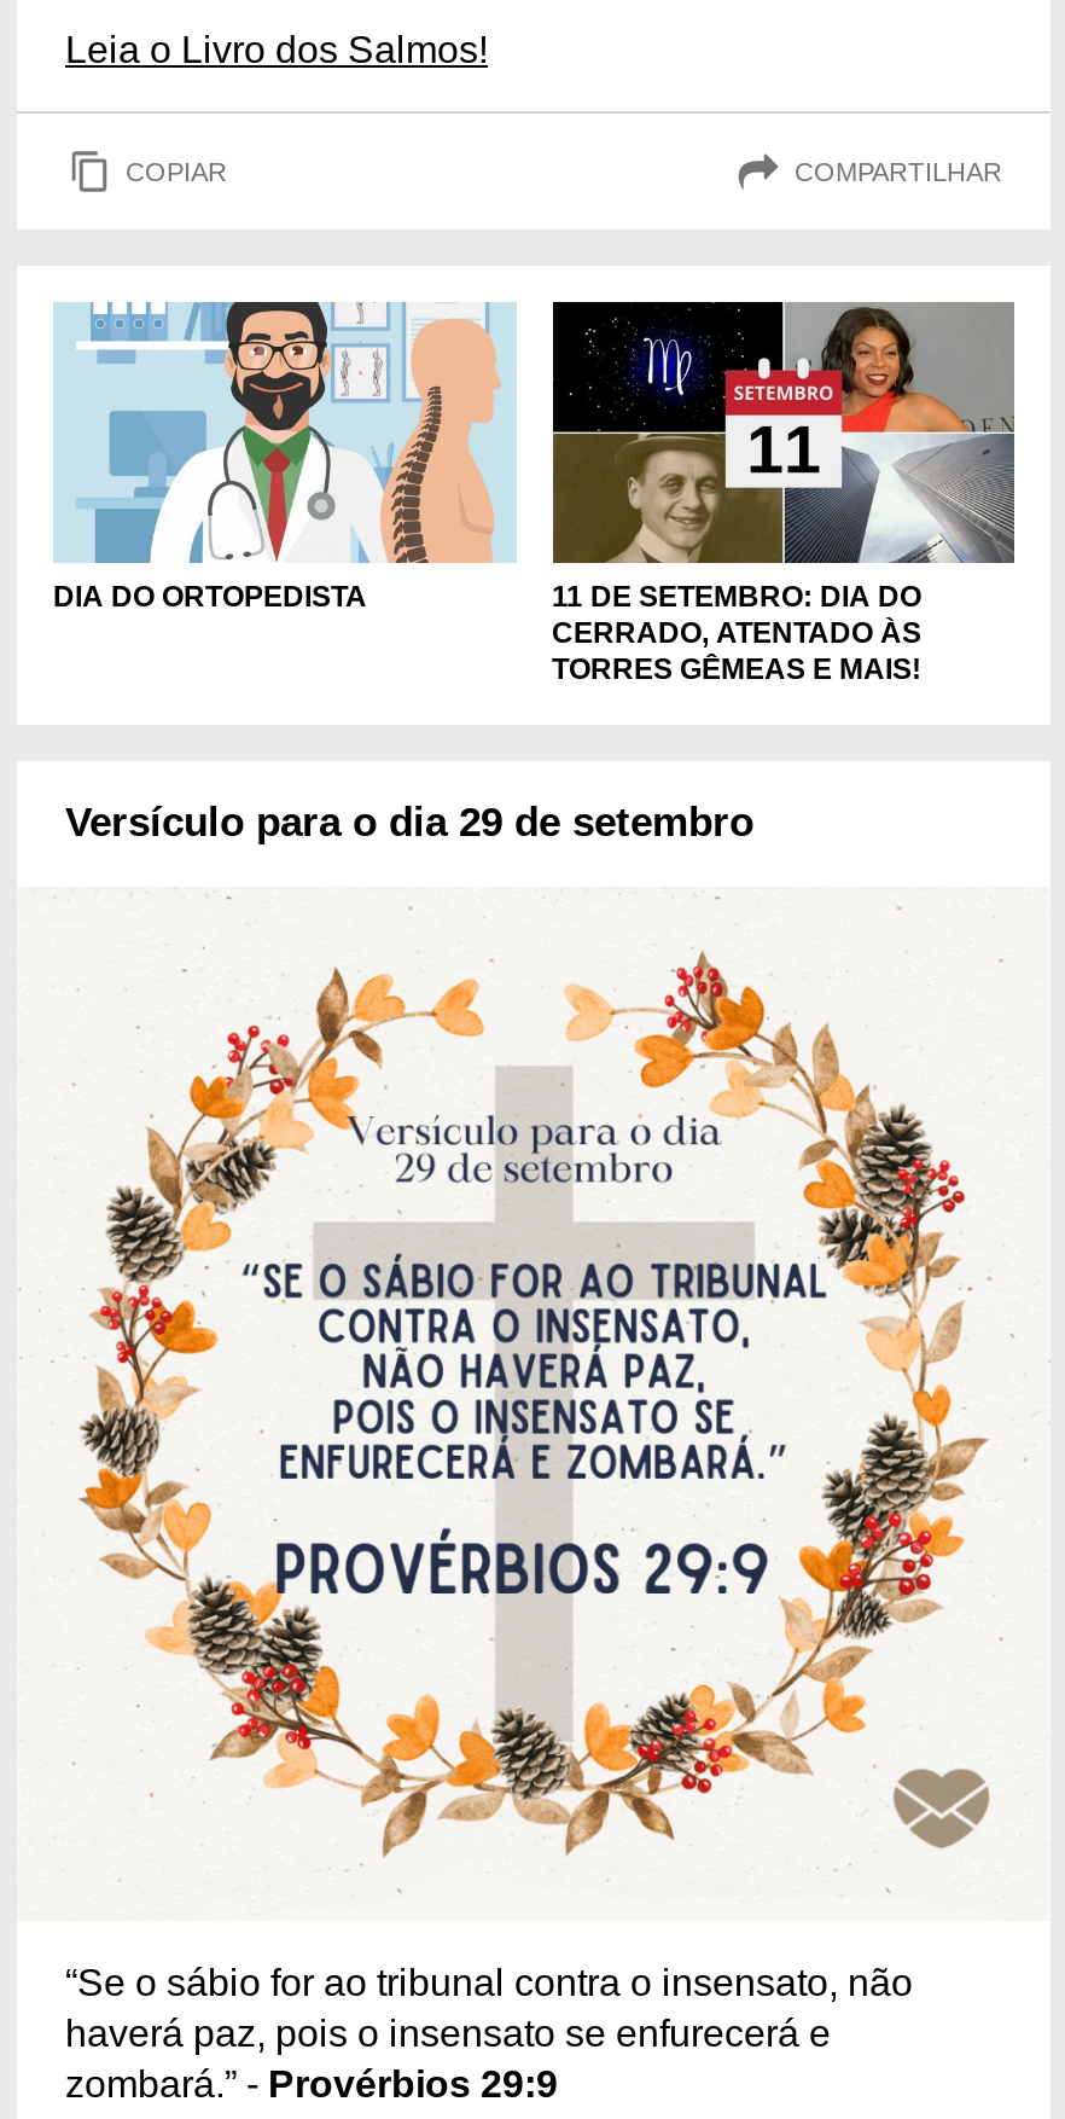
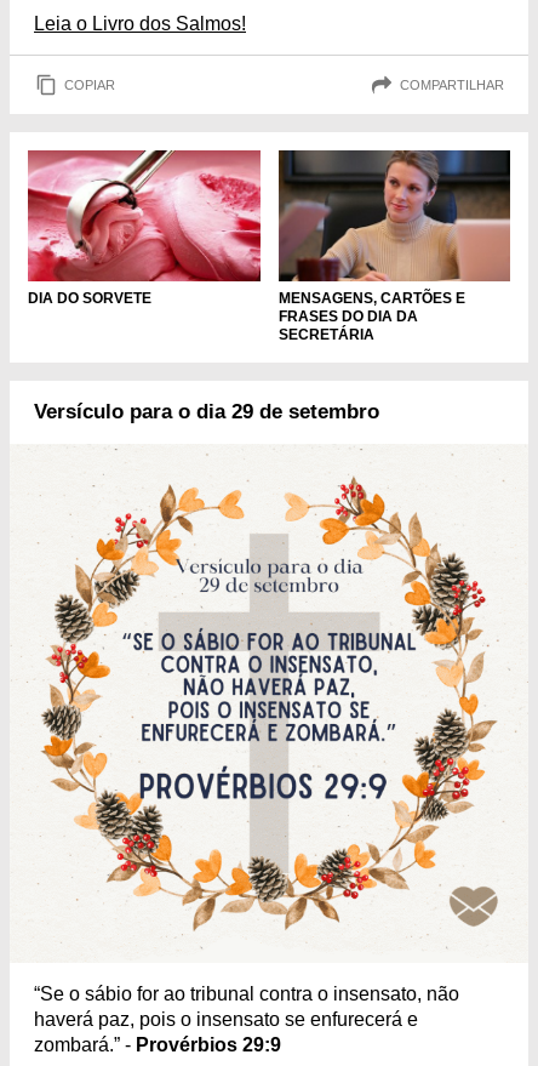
[53,300,921,685] [image] | DIA DO ORTOPEDISTA | 11 DE SETEMBRO: DIA DO | CERRADO, ATENTADO ÀS | TORRES GÊMEAS E MAIS! -> [27,149,465,343] [image] | DIA DO SORVETE | MENSAGENS, CARTÕES E | FRASES DO DIA DA | SECRETÁRIA
[553,300,1014,563] [image] -> [279,149,511,281] [image]

